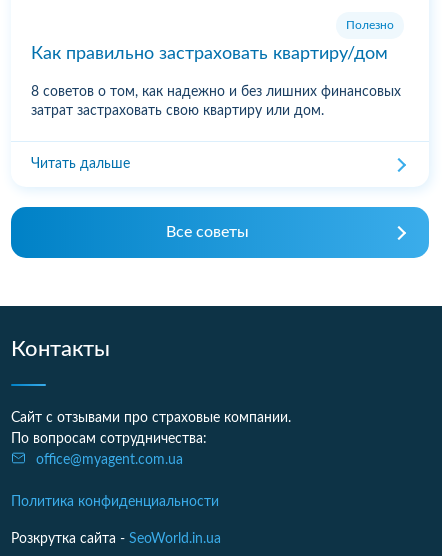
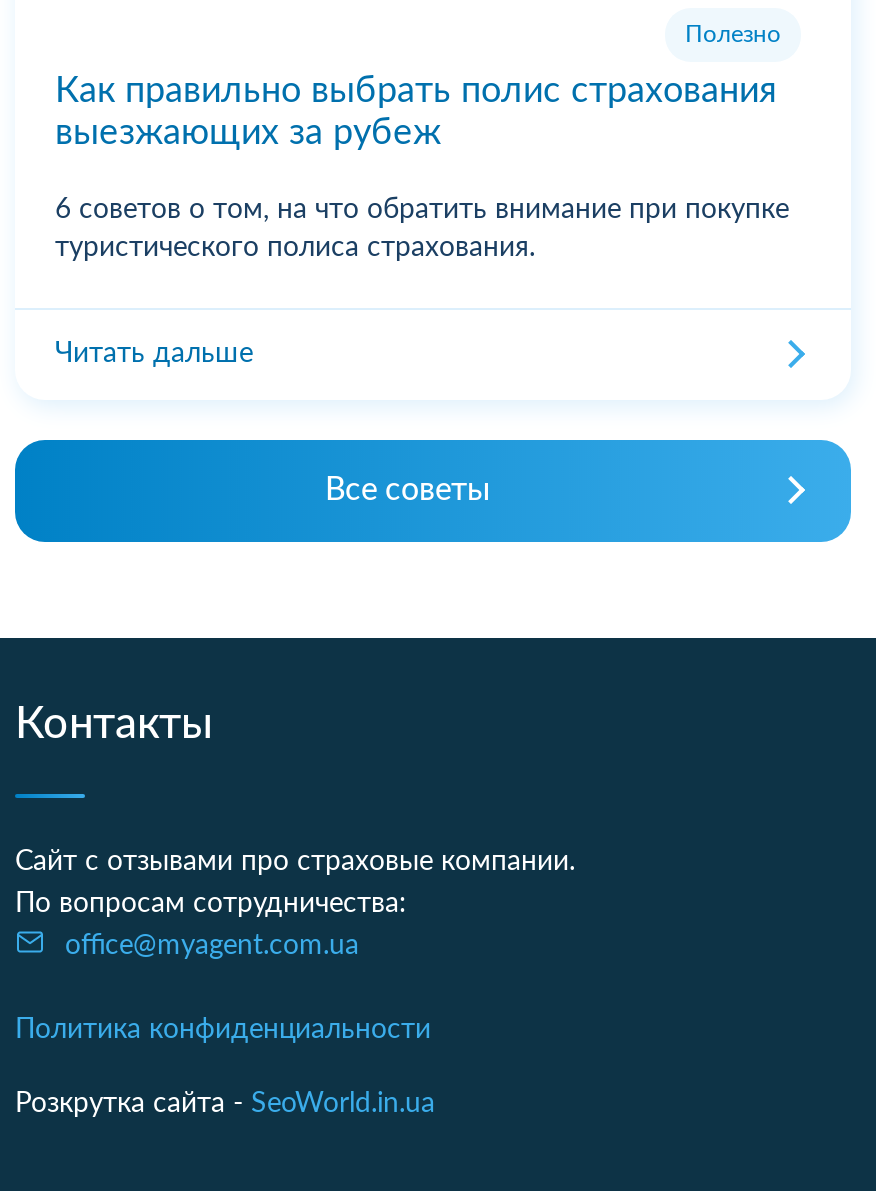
[31,45,388,63] Как правильно застраховать квартиру/дом -> [55,73,777,151] Как правильно выбрать полис страхования | выезжающих за рубеж
[31,85,401,118] 8 советов о том, как надежно и без лишних финансовых | затрат застраховать свою квартиру или дом. -> [55,195,789,261] 6 советов о том, на что обратить внимание при покупке | туристического полиса страхования.

